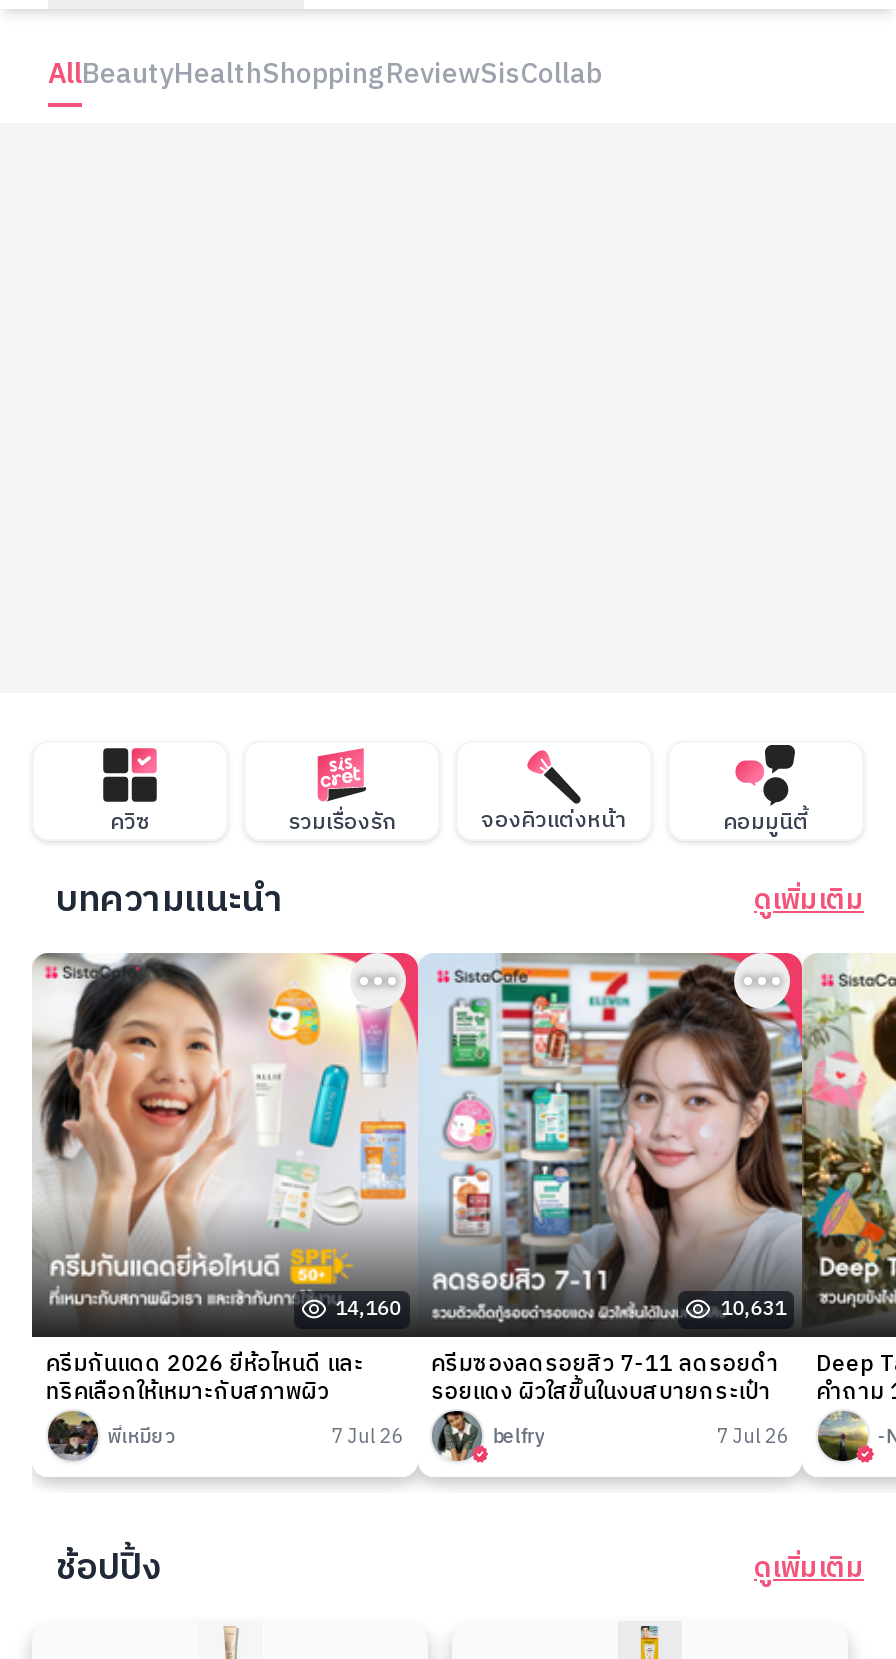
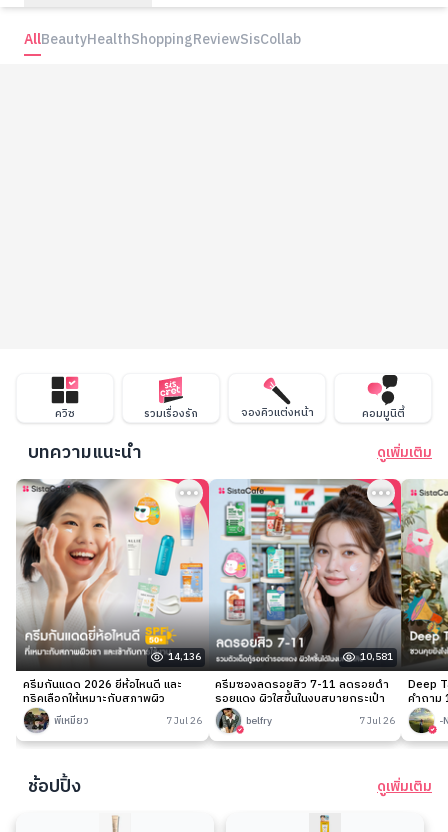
[335,1294,401,1326] 14,160 -> [168,649,201,665] 14,136
[720,1294,786,1326] 10,631 -> [360,649,393,665] 10,581

